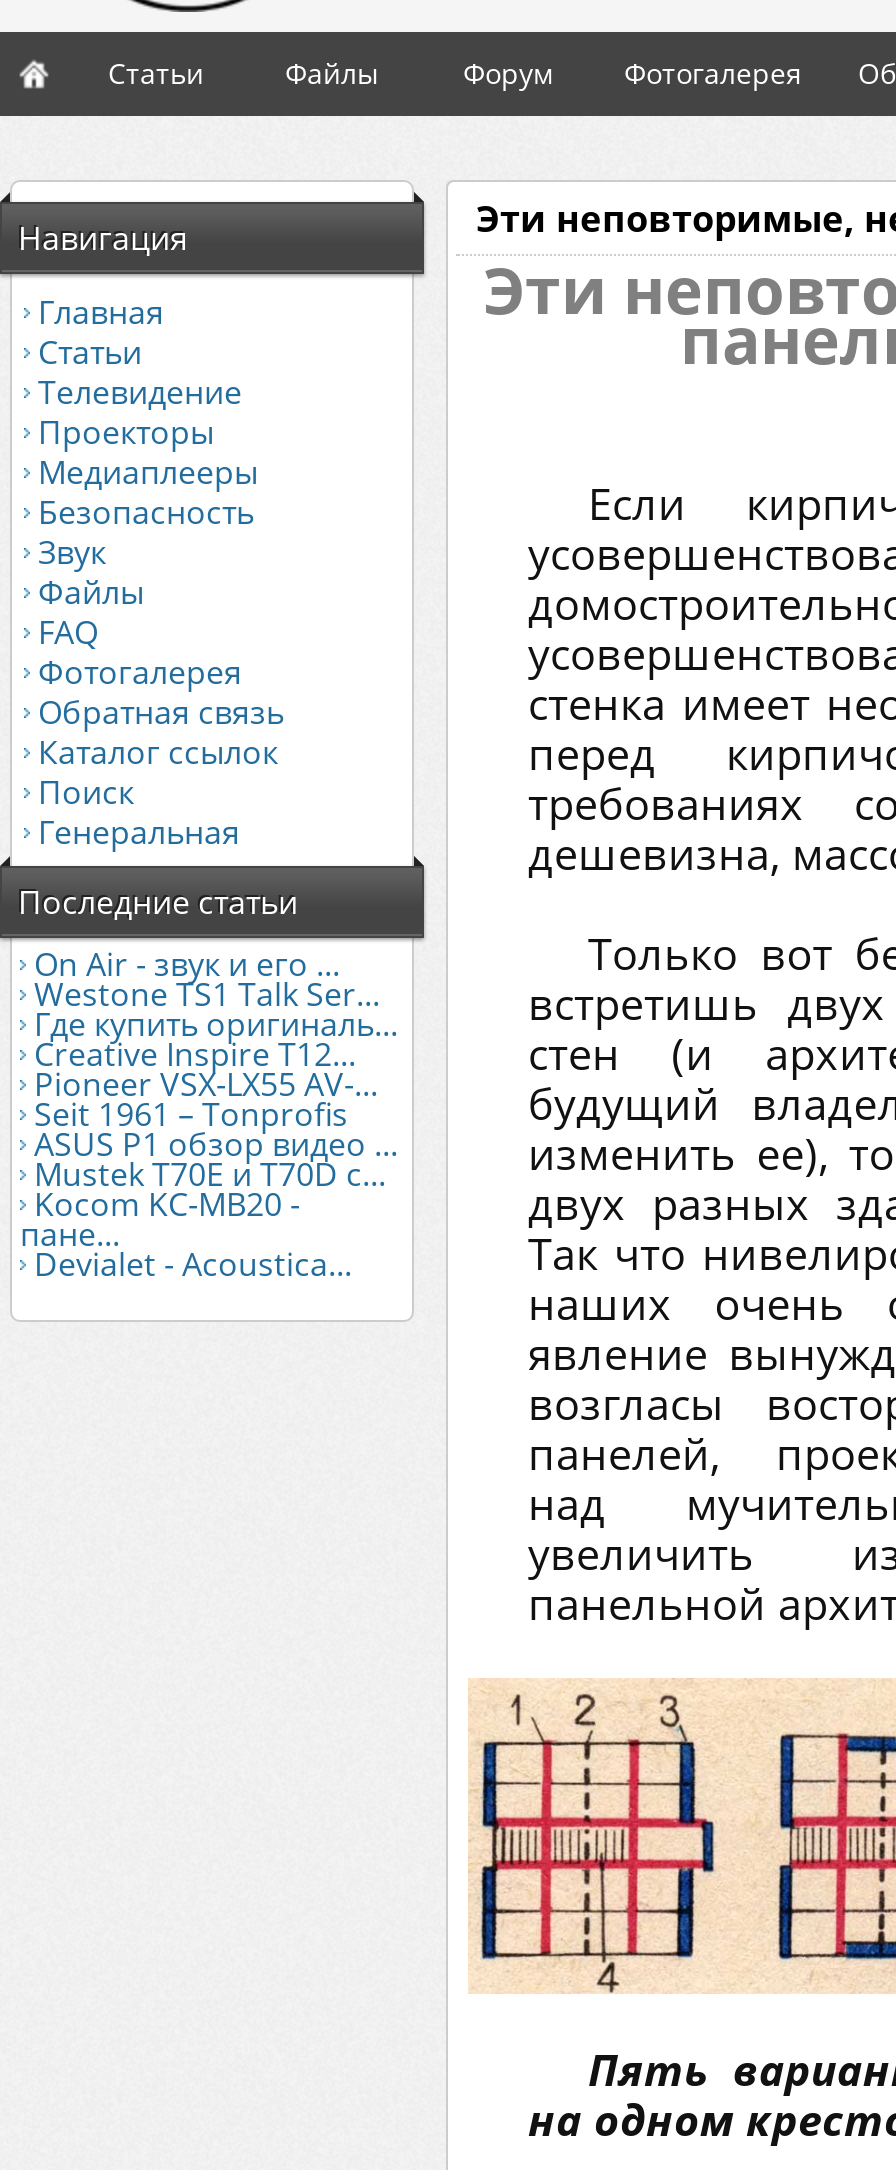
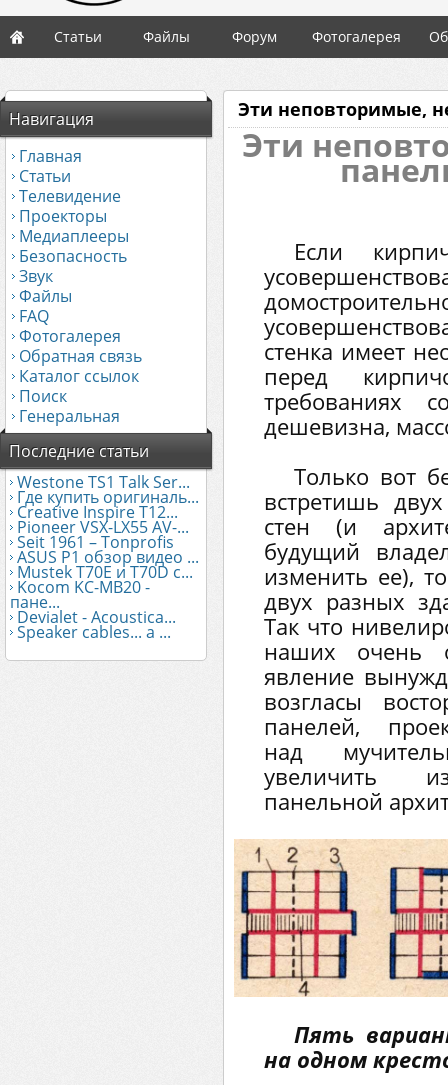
[34,942,340,986] On Air - звук и его ... -> none
none -> [17,621,171,643] Speaker cables... a ...

